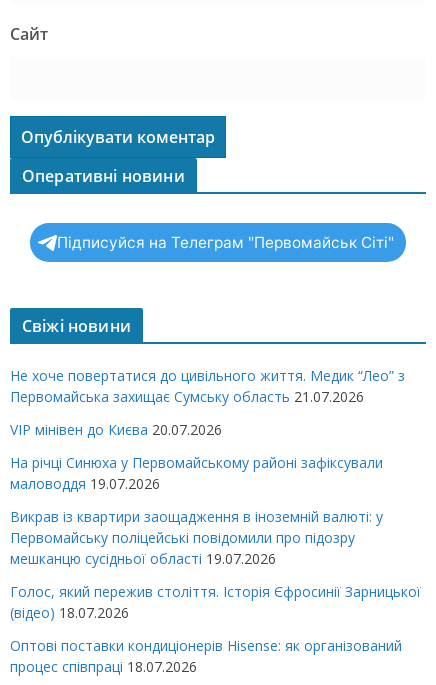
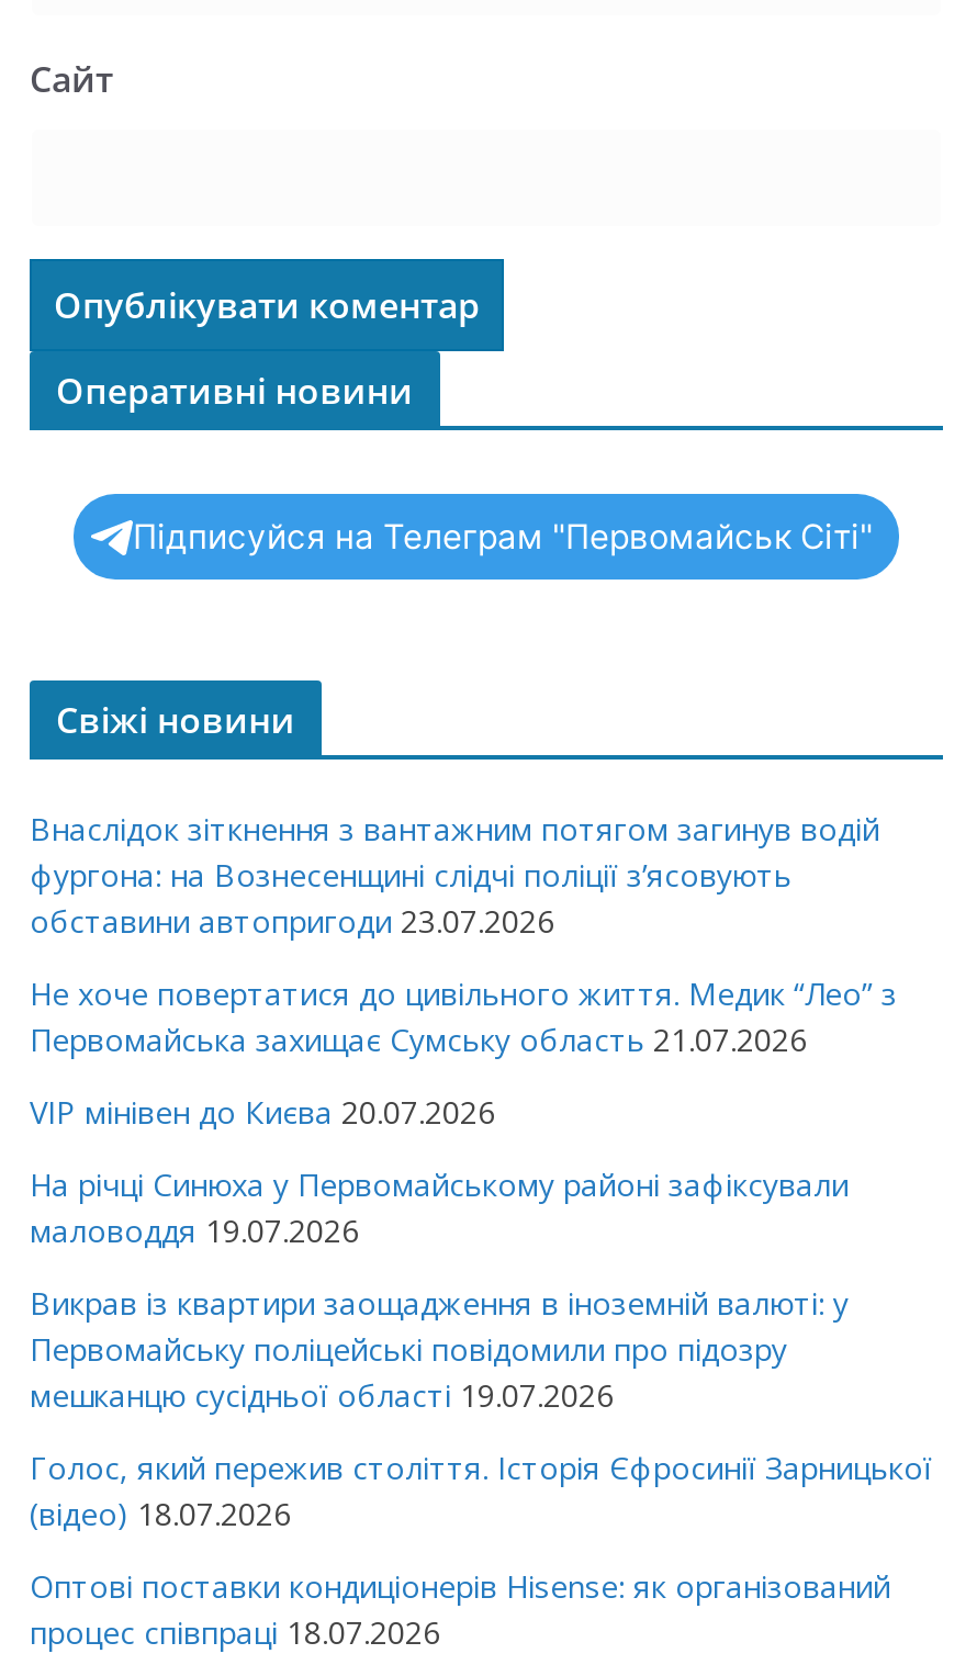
none -> [30,808,879,942] Внаслідок зіткнення з вантажним потягом загинув водій | фургона: на Вознесенщині слідчі поліції з’ясовують | обставини автопригоди 23.07.2026

